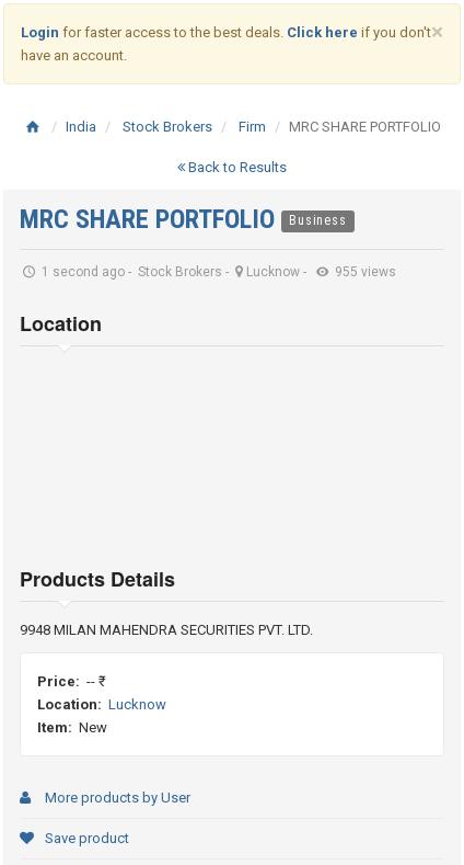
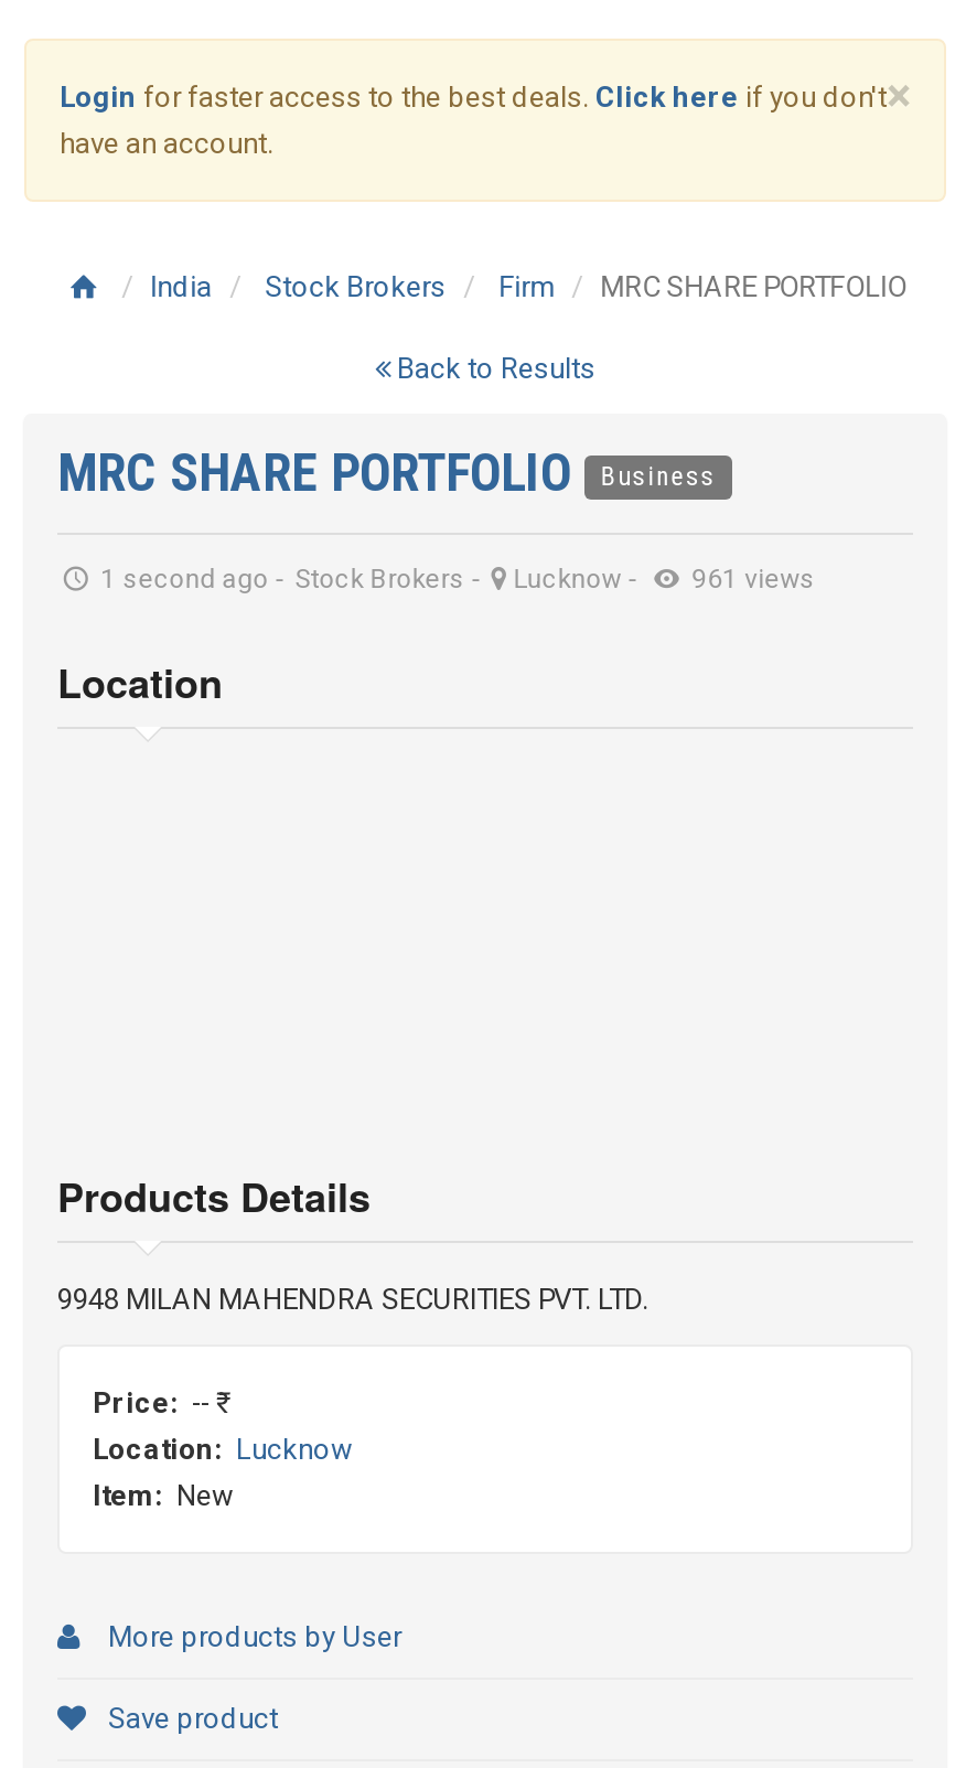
[41,264,396,280] 1 second ago - Stock Brokers - Lucknow - 955 views -> [101,564,815,594] 1 second ago - Stock Brokers - Lucknow - 961 views

